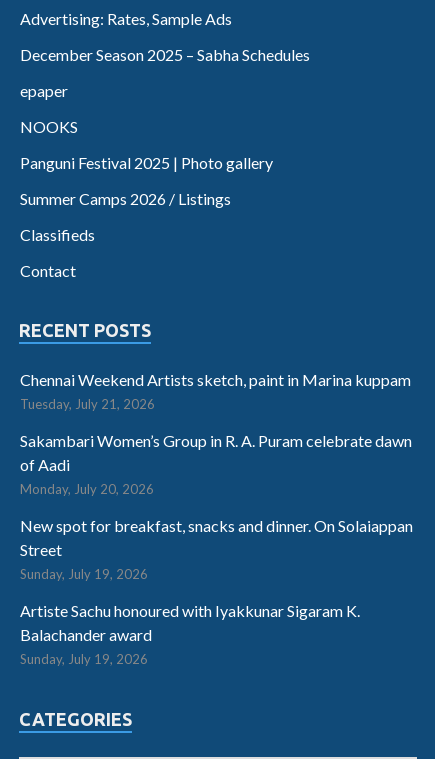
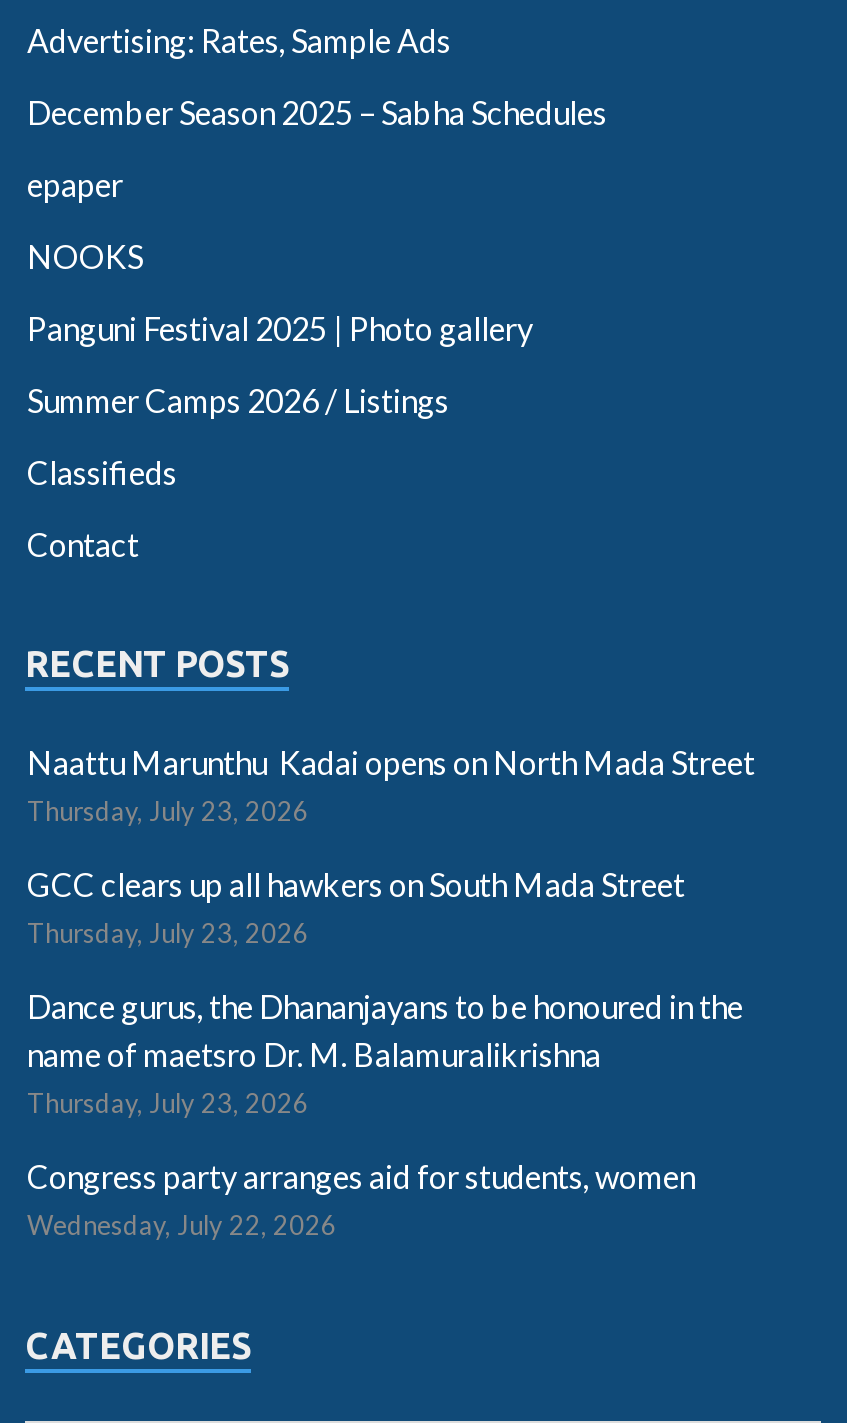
[20,370,411,412] Chennai Weekend Artists sketch, paint in Marina kuppam | Tuesday, July 21, 2026 -> [27,743,755,827] Naattu Marunthu Kadai opens on North Mada Street | Thursday, July 23, 2026
[20,431,412,497] Sakambari Women’s Group in R. A. Puram celebrate dawn | of Aadi | Monday, July 20, 2026 -> [27,865,685,949] GCC clears up all hawkers on South Mada Street | Thursday, July 23, 2026
[20,516,413,582] New spot for breakfast, snacks and dinner. On Solaiappan | Street | Sunday, July 19, 2026 -> [27,987,743,1119] Dance gurus, the Dhananjayans to be honoured in the | name of maetsro Dr. M. Balamuralikrishna | Thursday, July 23, 2026
[20,601,360,667] Artiste Sachu honoured with Iyakkunar Sigaram K. | Balachander award | Sunday, July 19, 2026 -> [27,1157,695,1241] Congress party arranges aid for students, women | Wednesday, July 22, 2026

